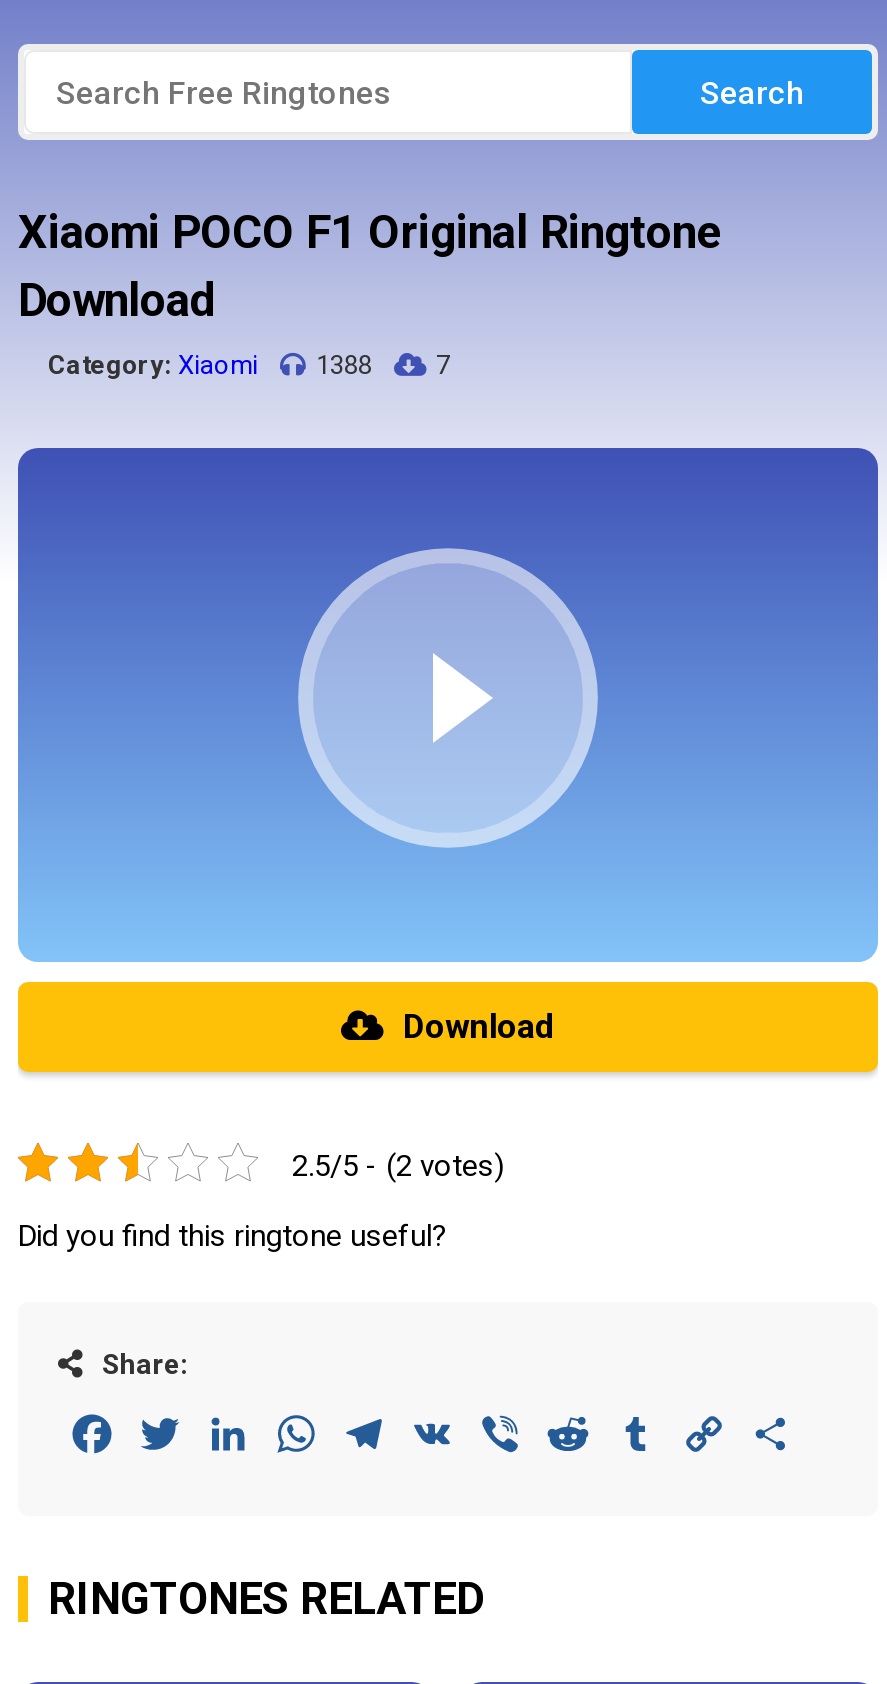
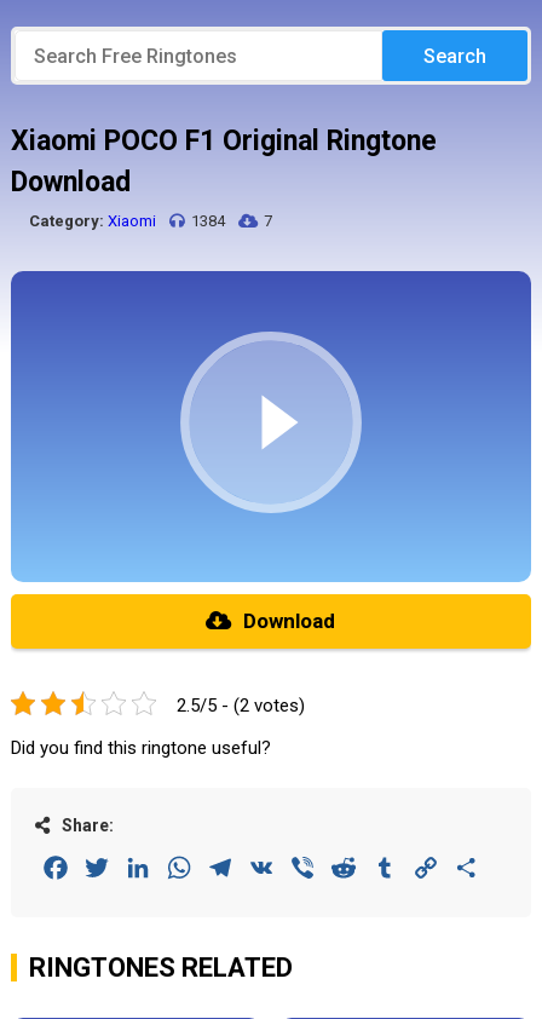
[48,350,372,380] Category: Xiaomi 1388 -> [29,212,225,230] Category: Xiaomi 1384

